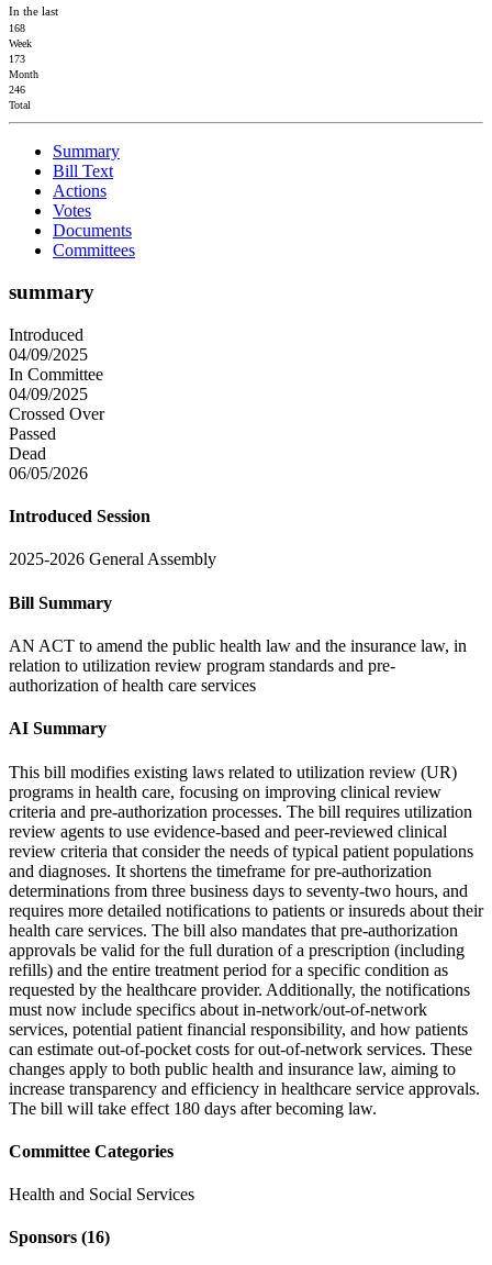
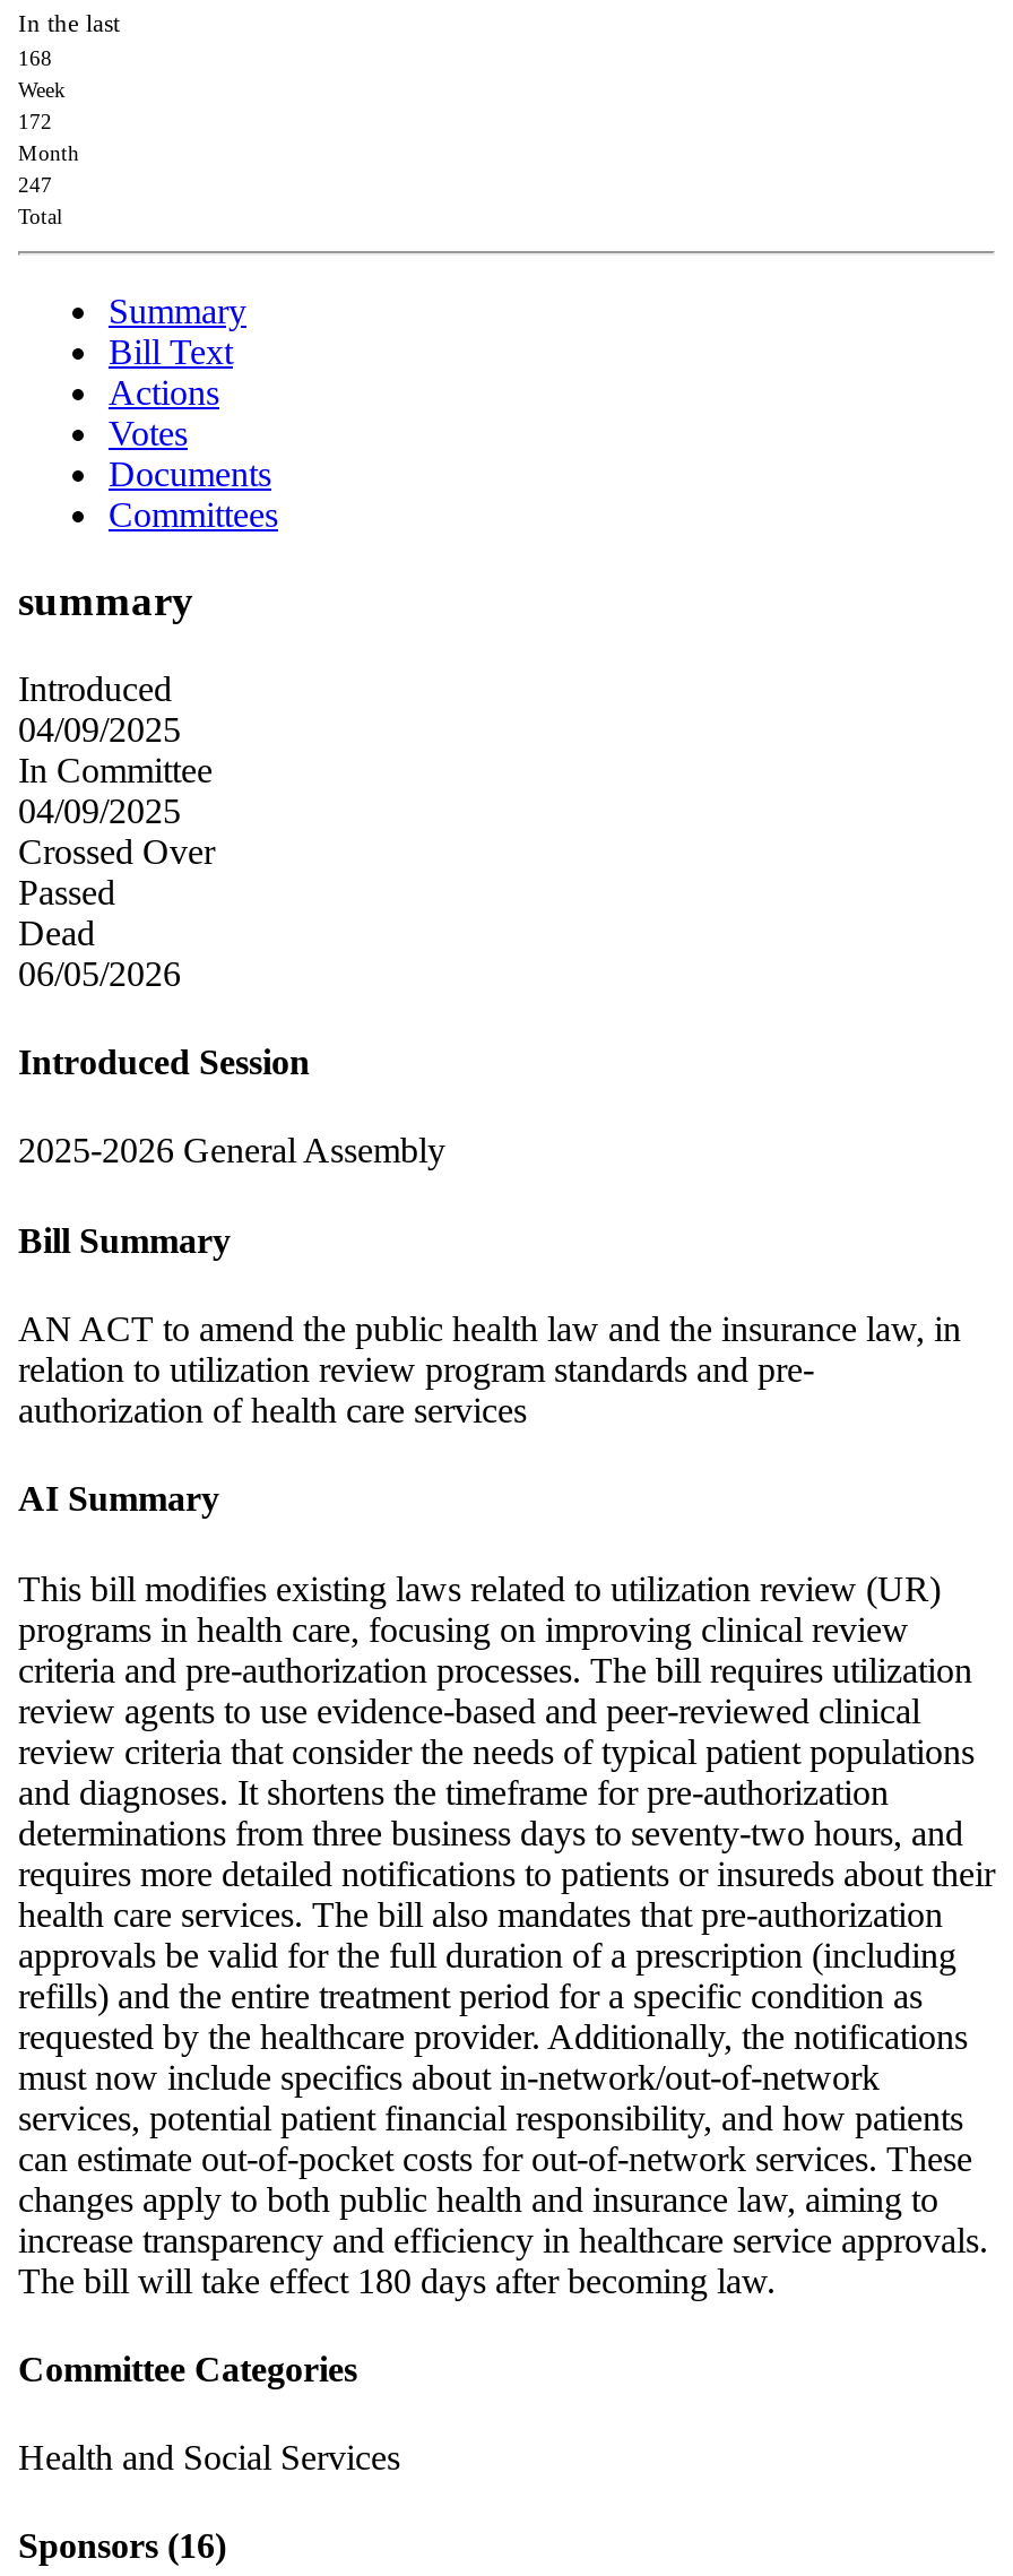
[9,52,25,64] 173 -> [18,107,52,132] 172
[9,83,25,95] 246 -> [18,171,52,196] 247

